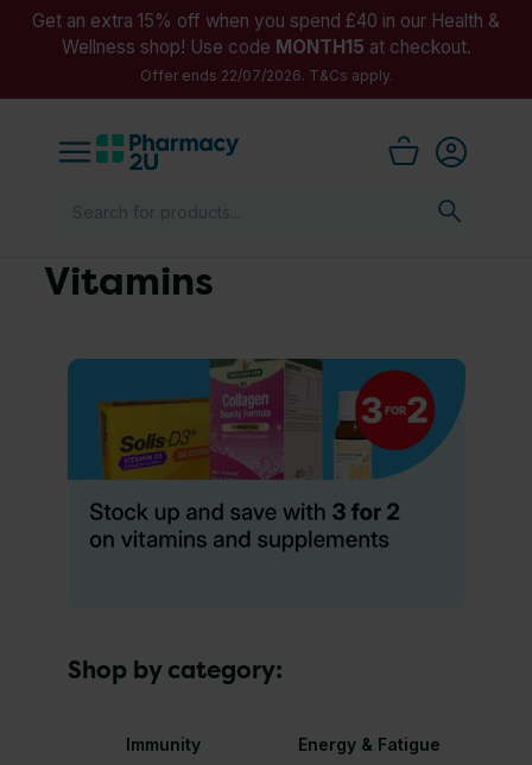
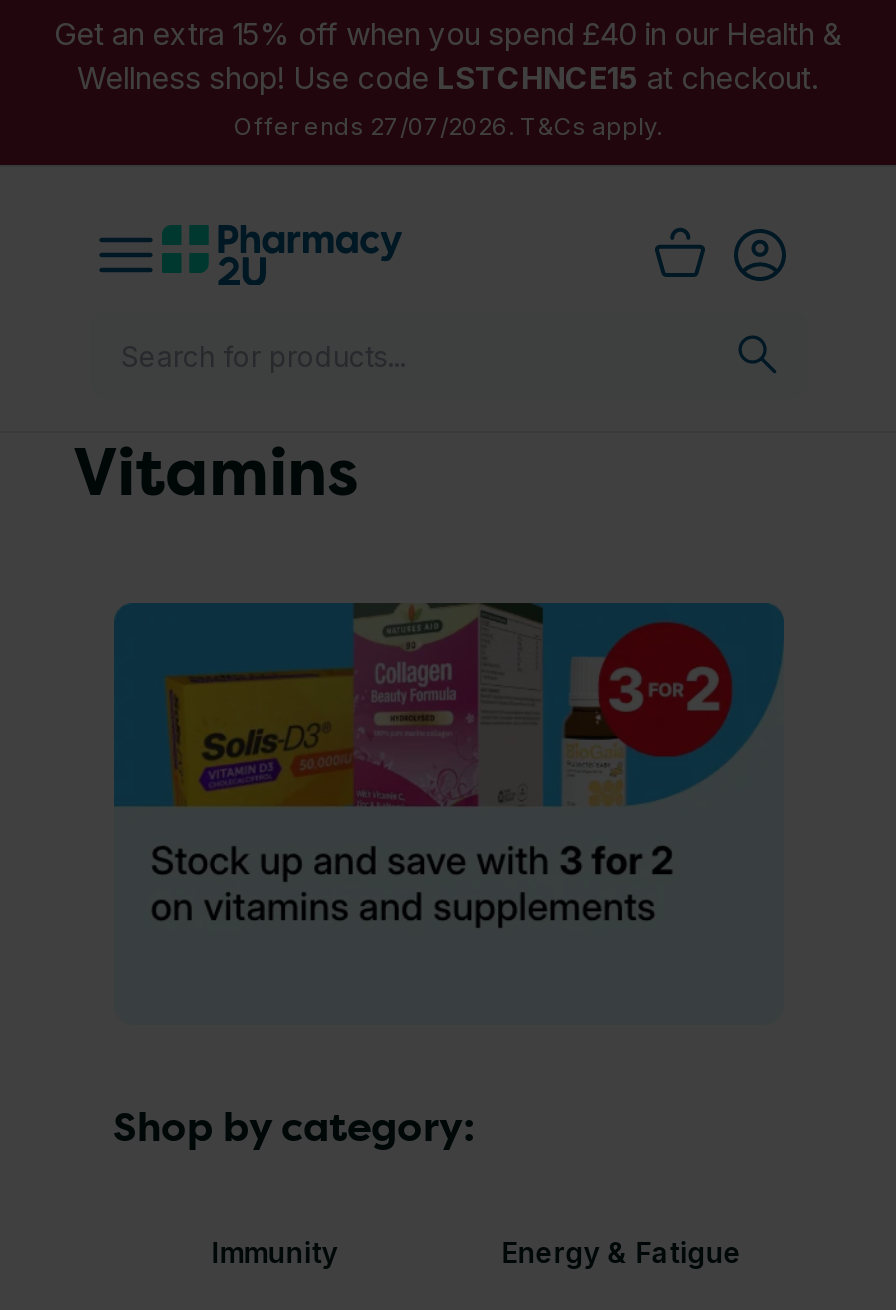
[61,36,471,58] Wellness shop! Use code MONTH15 at checkout. -> [77,59,819,97] Wellness shop! Use code LSTCHNCE15 at checkout.
[140,67,392,84] Offer ends 22/07/2026. T&Cs apply. -> [234,111,662,141] Offer ends 27/07/2026. T&Cs apply.

